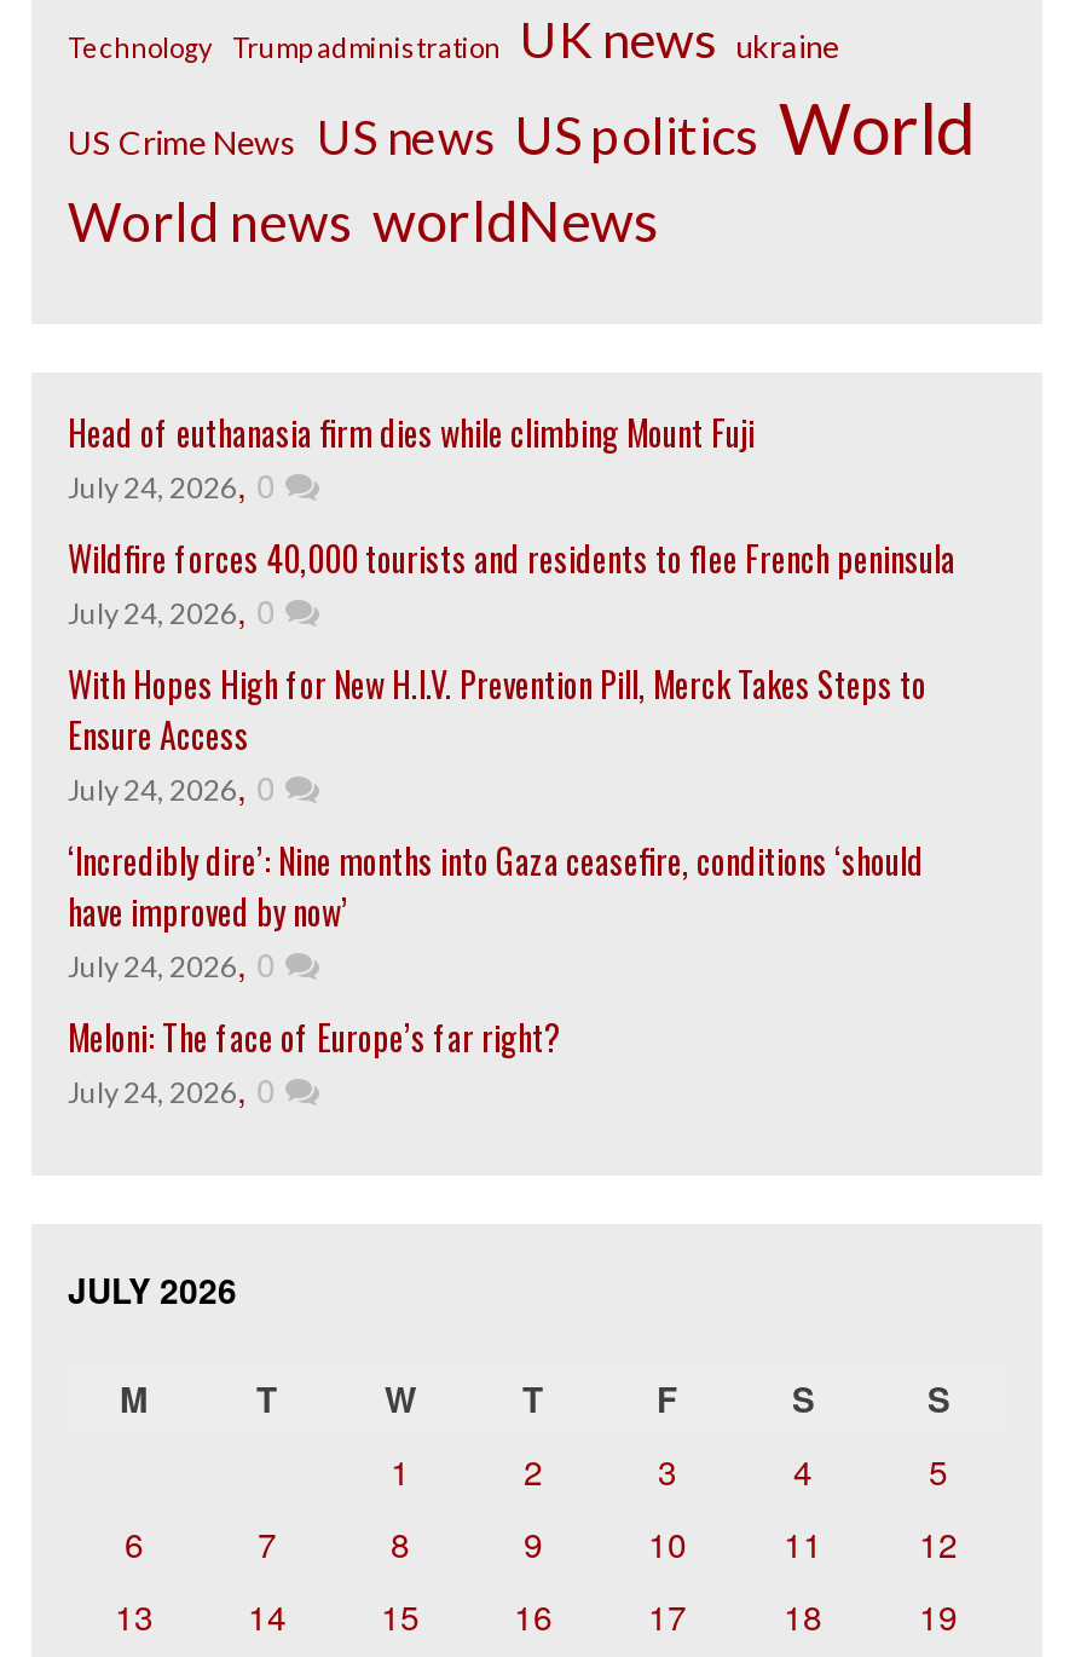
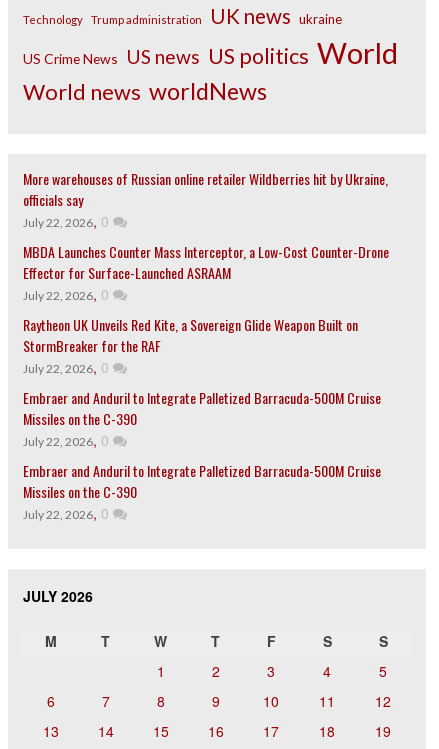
[68,406,755,508] Head of euthanasia firm dies while climbing Mount Fuji | July 24, 2026, 0 -> [23,168,388,231] More warehouses of Russian online retailer Wildberries hit by Ukraine, | officials say | July 22, 2026, 0
[68,532,955,634] Wildfire forces 40,000 tourists and residents to flee French peninsula | July 24, 2026, 0 -> [23,241,389,304] MBDA Launches Counter Mass Interceptor, a Low-Cost Counter-Drone | Effector for Surface-Launched ASRAAM | July 22, 2026, 0
[68,658,926,810] With Hopes High for New H.I.V. Prevention Pill, Merck Takes Steps to | Ensure Access | July 24, 2026, 0 -> [23,314,358,377] Raytheon UK Unveils Red Kite, a Sovereign Glide Weapon Built on | StormBreaker for the RAF | July 22, 2026, 0
[68,835,924,987] ‘Incredibly dire’: Nine months into Gaza ceasefire, conditions ‘should | have improved by now’ | July 24, 2026, 0 -> [23,387,381,450] Embraer and Anduril to Integrate Palletized Barracuda-500M Cruise | Missiles on the C-390 | July 22, 2026, 0
[68,1011,561,1113] Meloni: The face of Europe’s far right? | July 24, 2026, 0 -> [23,460,381,523] Embraer and Anduril to Integrate Palletized Barracuda-500M Cruise | Missiles on the C-390 | July 22, 2026, 0

